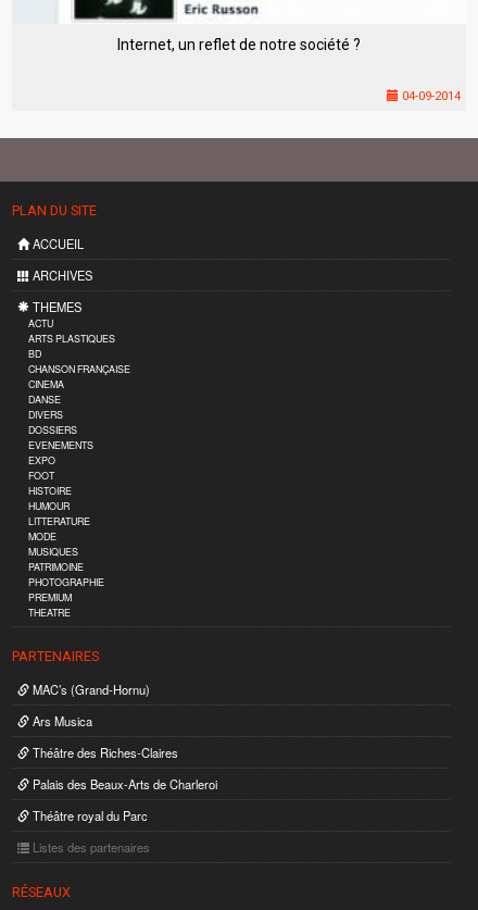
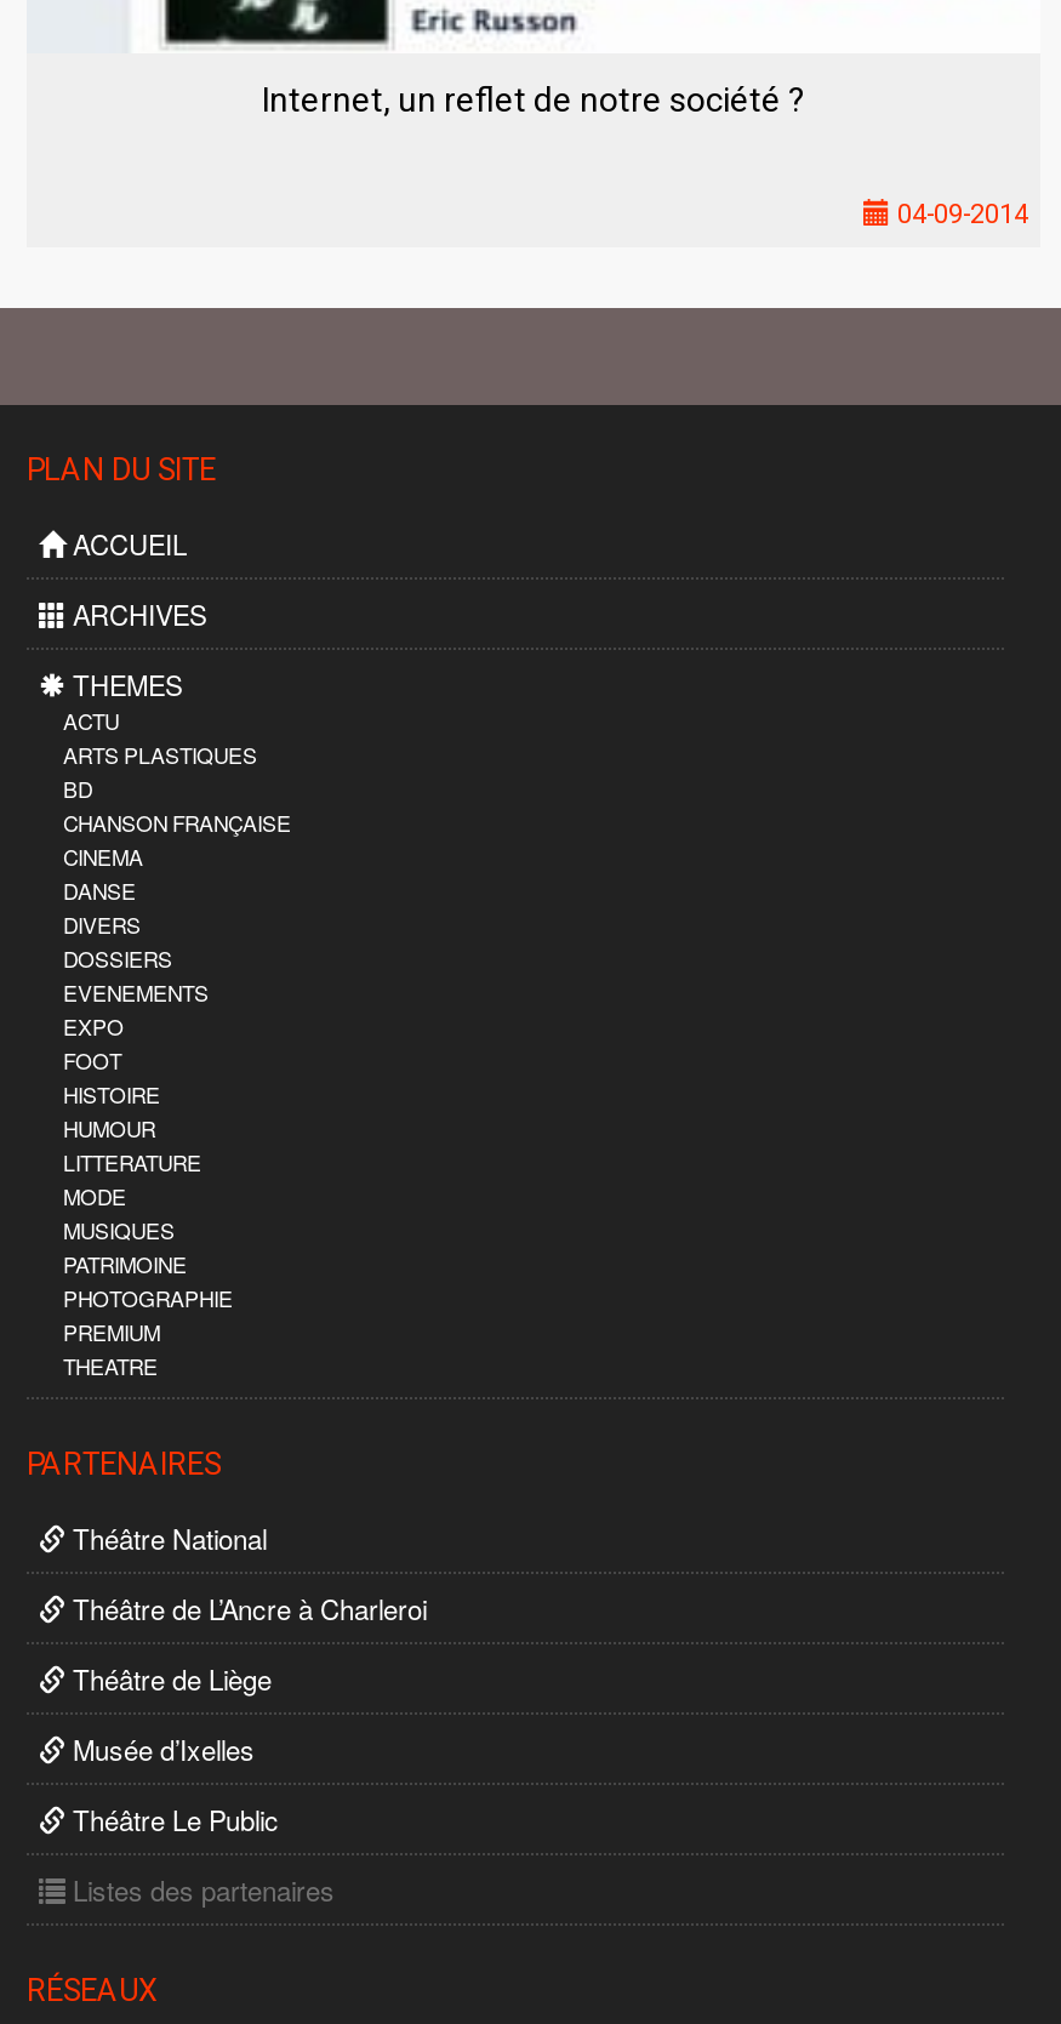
[29,681,150,698] MAC’s (Grand-Hornu) -> [65,1519,267,1557] Théâtre National
[29,712,92,730] Ars Musica -> [65,1589,427,1628] Théâtre de L’Ancre à Charleroi
[29,744,178,761] Théâtre des Riches-Claires -> [65,1659,272,1698] Théâtre de Liège
[29,775,217,793] Palais des Beaux-Arts de Charleroi -> [65,1730,255,1768] Musée d’Ixelles
[29,807,148,824] Théâtre royal du Parc -> [65,1800,279,1839] Théâtre Le Public

